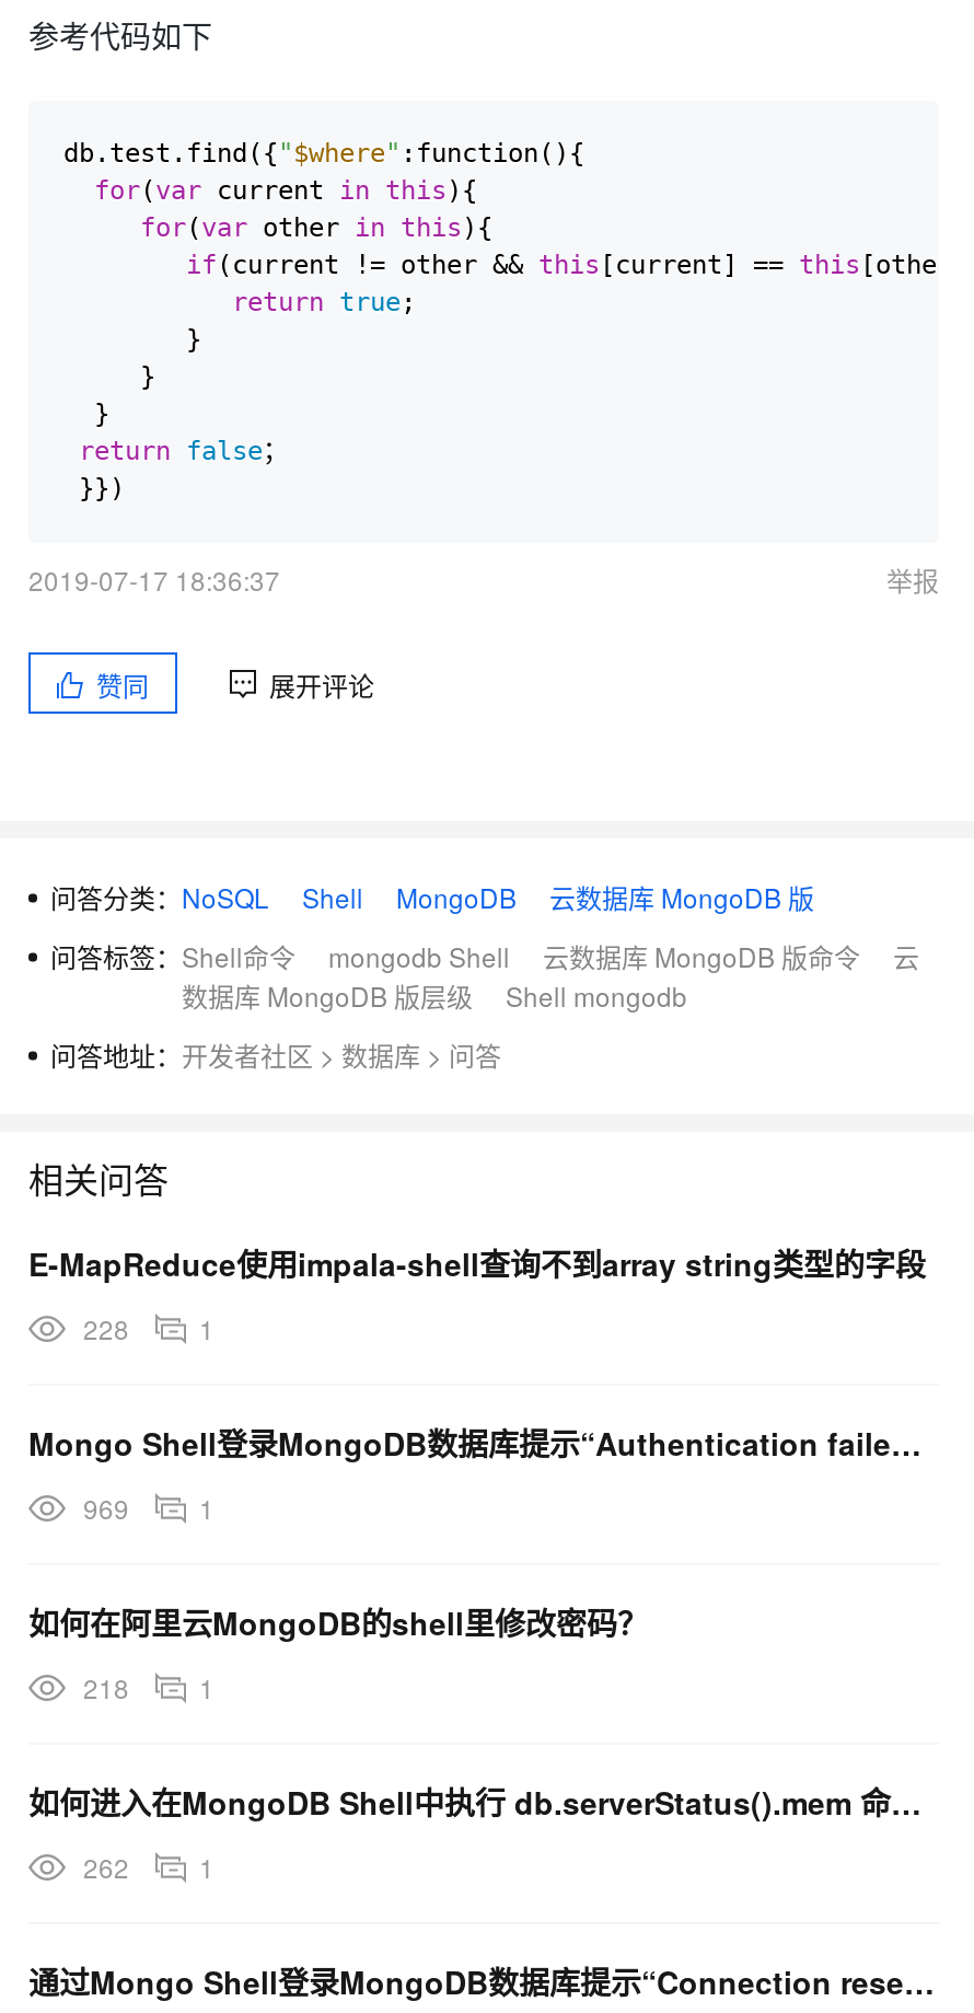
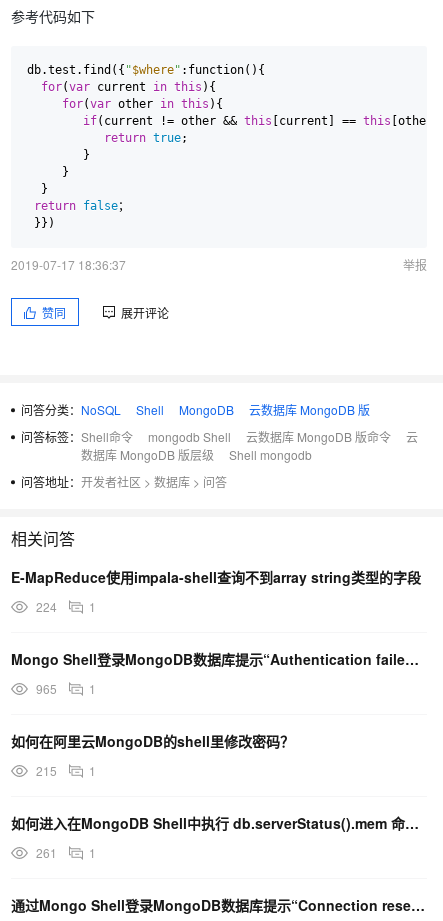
[83,1309,214,1346] 228 1 -> [36,598,96,615] 224 1
[83,1489,214,1526] 969 1 -> [36,680,96,697] 965 1
[83,1668,214,1705] 218 1 -> [36,762,96,779] 215 1
[83,1848,214,1885] 262 1 -> [36,844,96,861] 261 1

